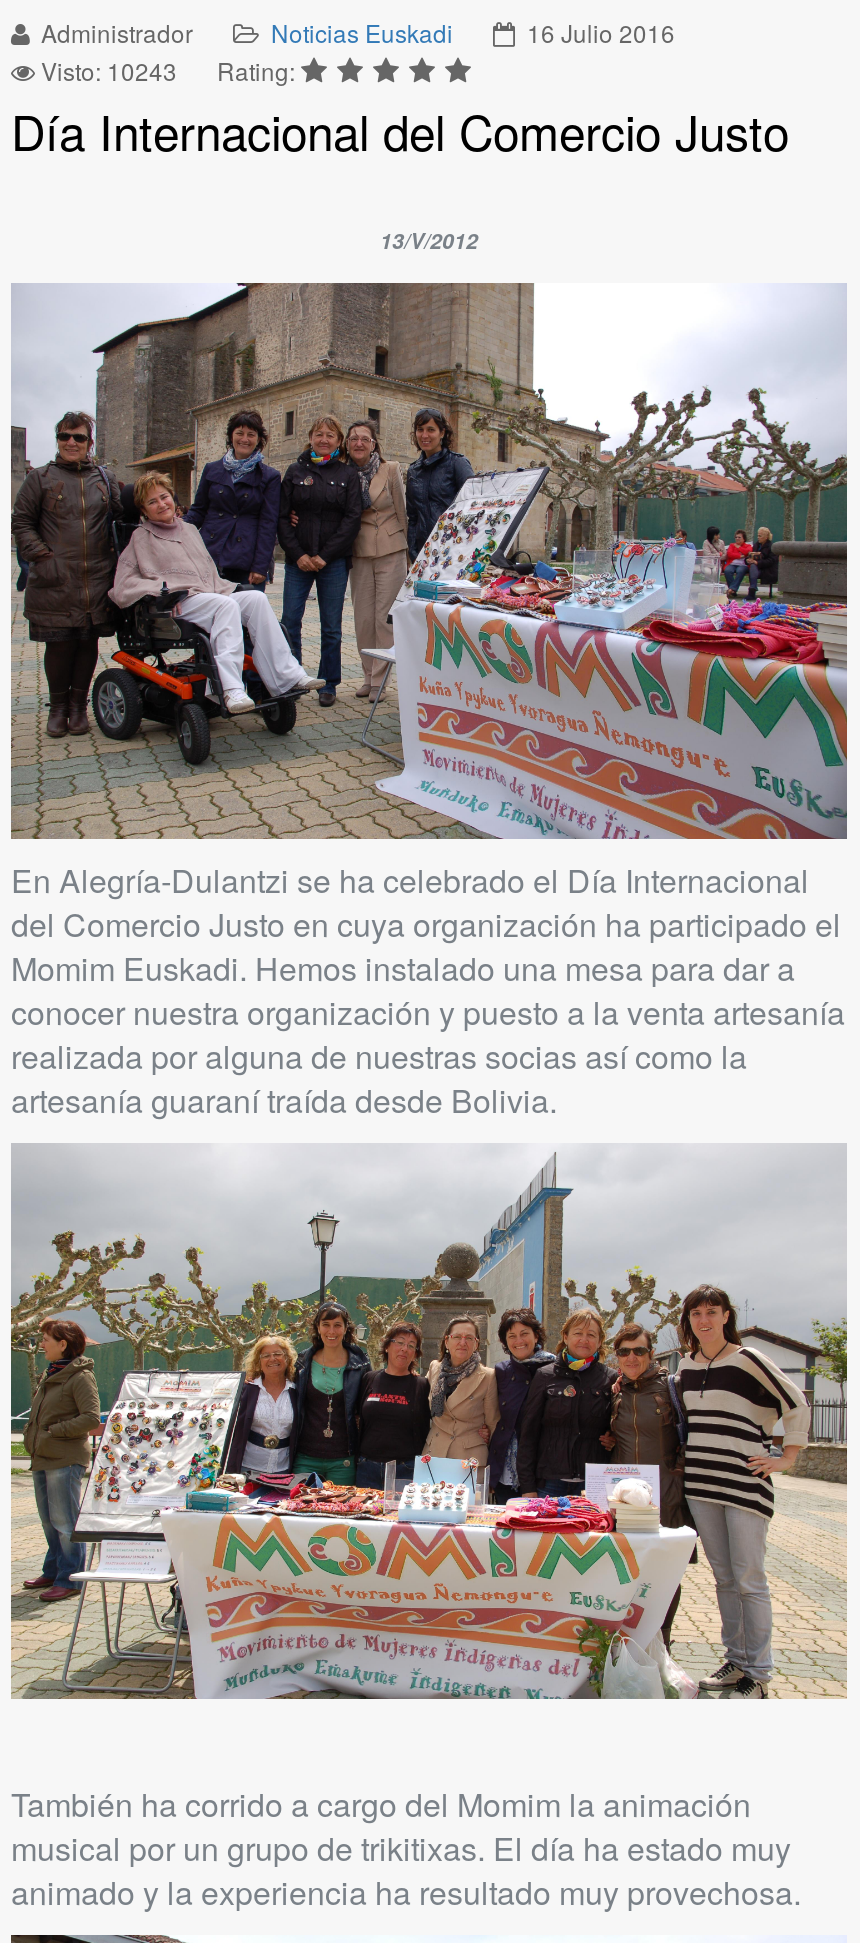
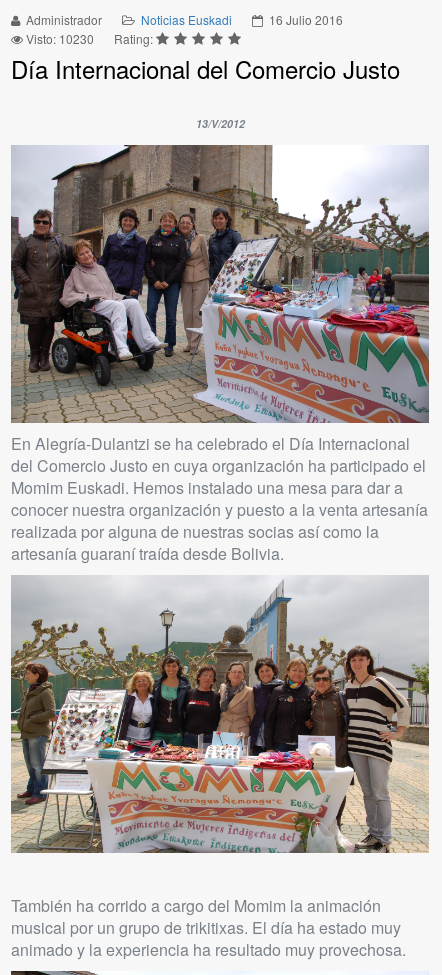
[41,53,301,87] Visto: 10243 Rating: -> [26,30,156,47] Visto: 10230 Rating:

